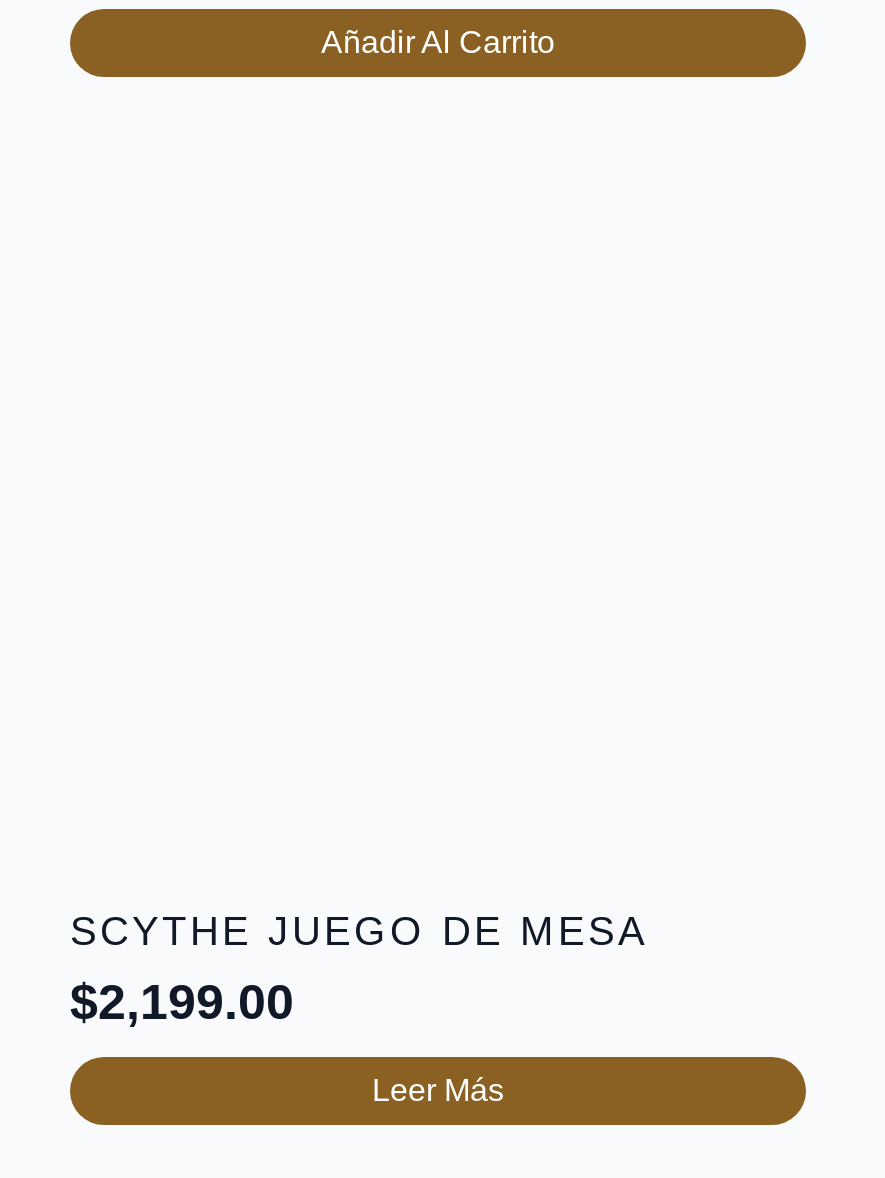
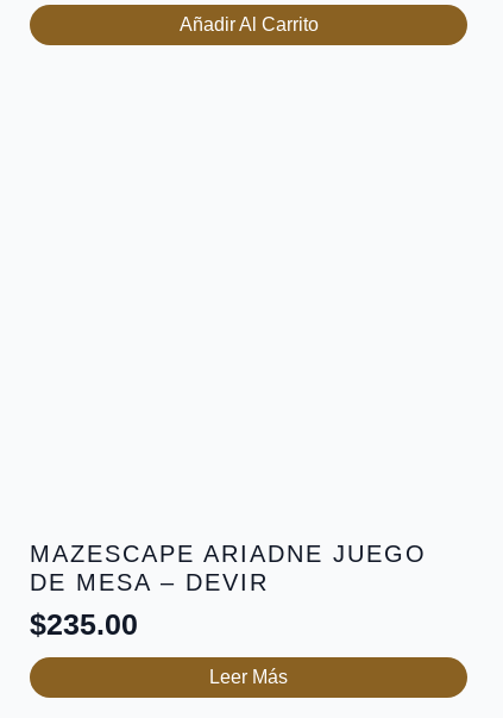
[70,908,648,1028] SCYTHE JUEGO DE MESA | $2,199.00 -> [30,540,427,640] MAZESCAPE ARIADNE JUEGO | DE MESA – DEVIR | $235.00

